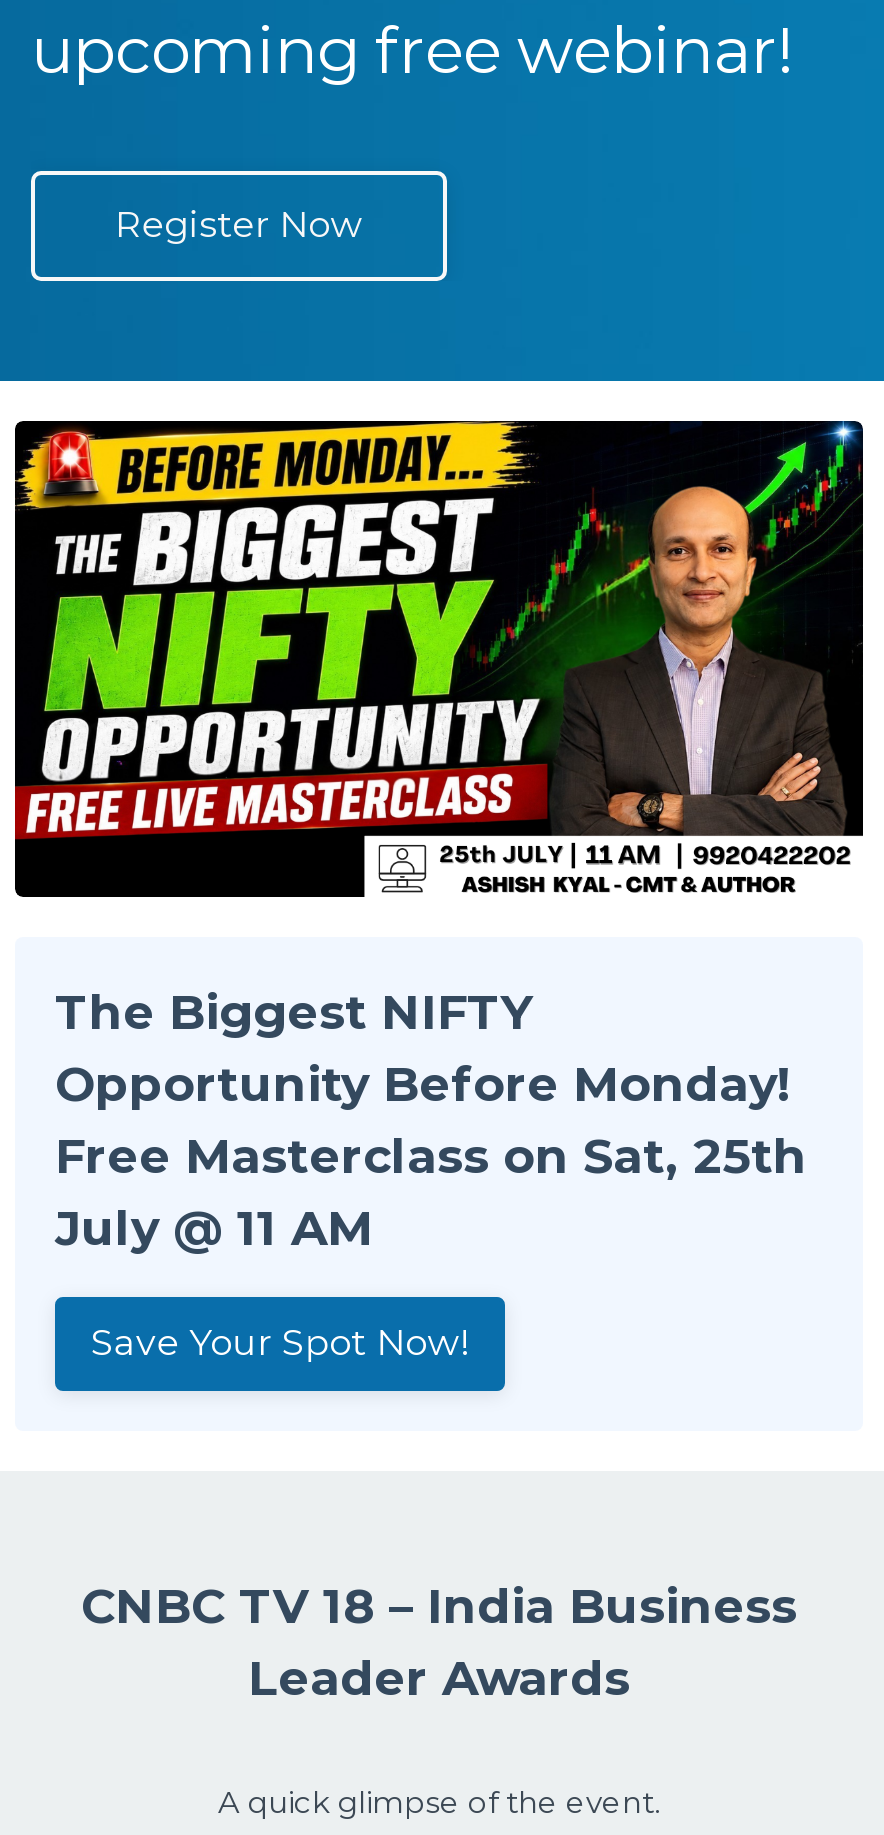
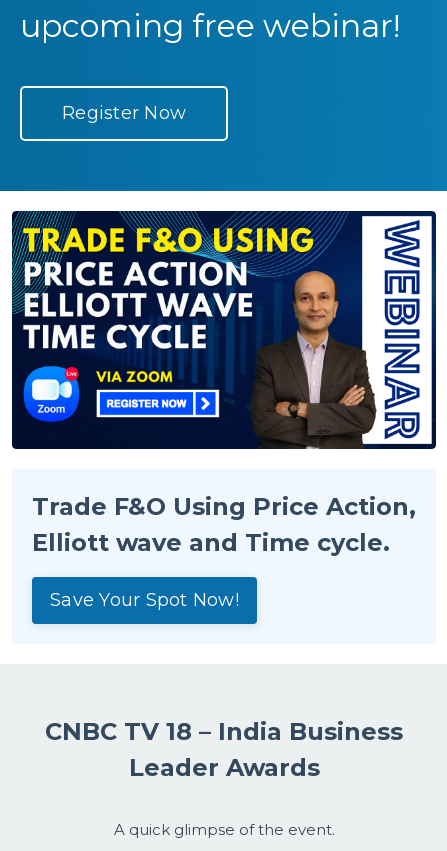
[13,419,863,899] [image] -> [11,210,437,450] [image]
[55,984,807,1258] The Biggest NIFTY | Opportunity Before Monday! | Free Masterclass on Sat, 25th | July @ 11 AM -> [32,492,416,557] Trade F&O Using Price Action, | Elliott wave and Time cycle.

